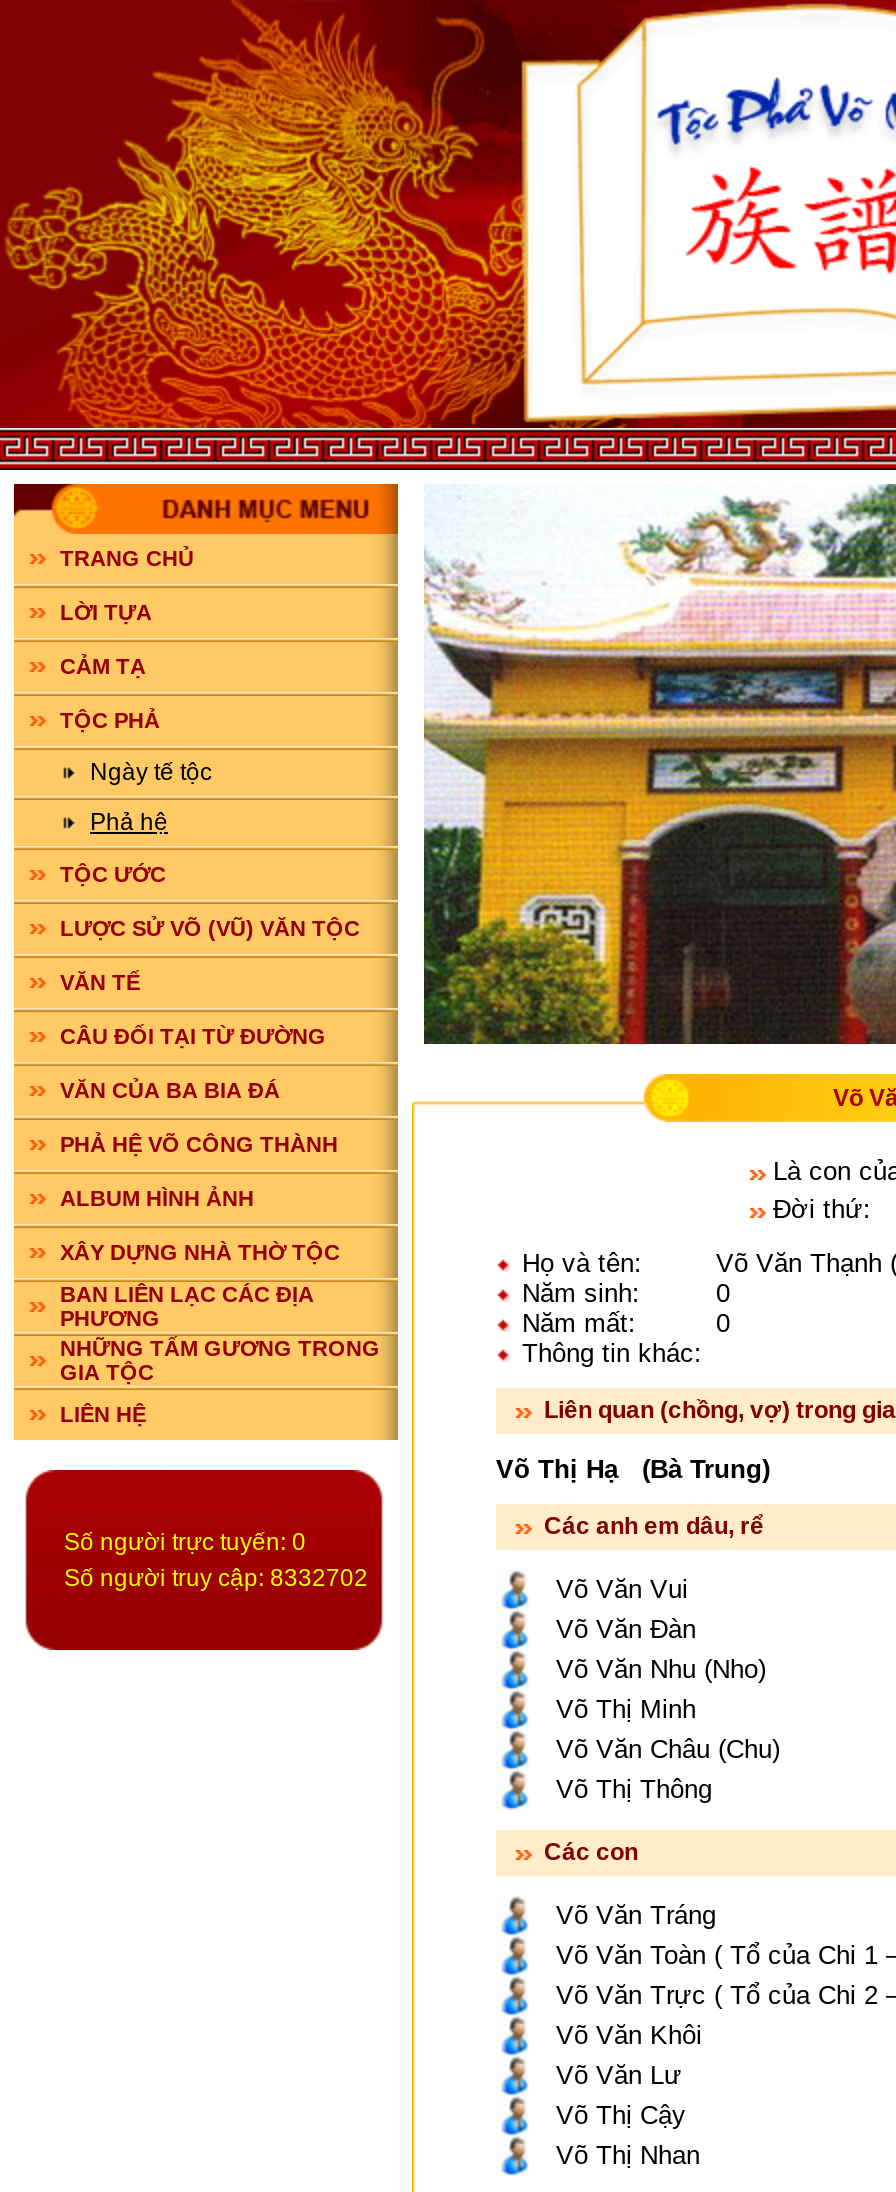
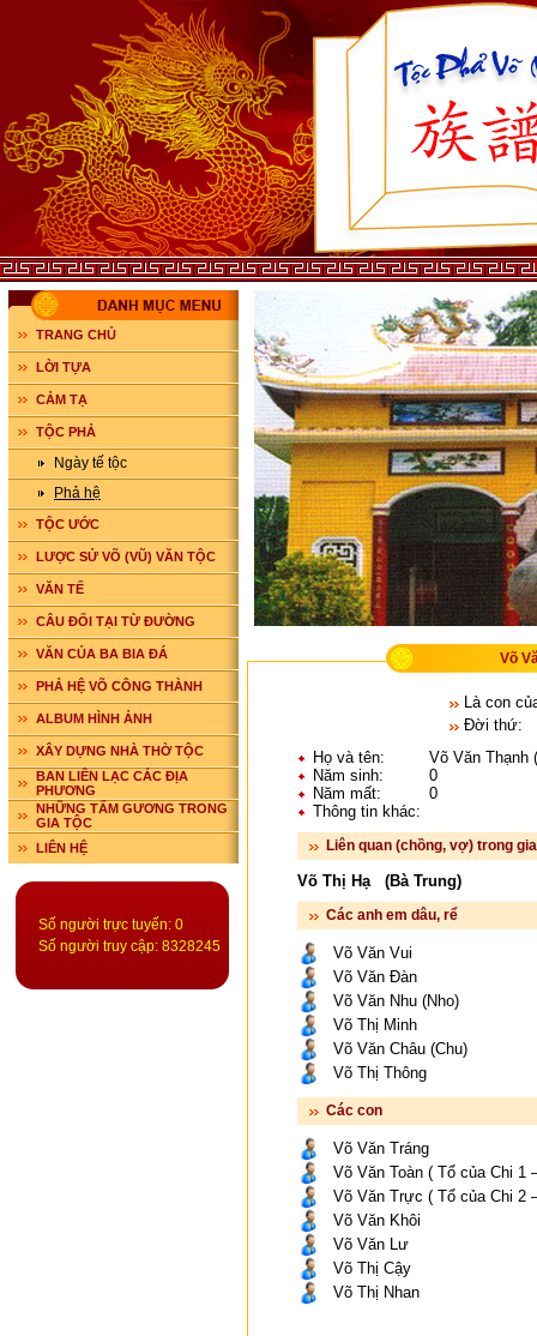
[64,1564,368,1592] Số người truy cập: 8332702 -> [38,938,221,955] Số người truy cập: 8328245

